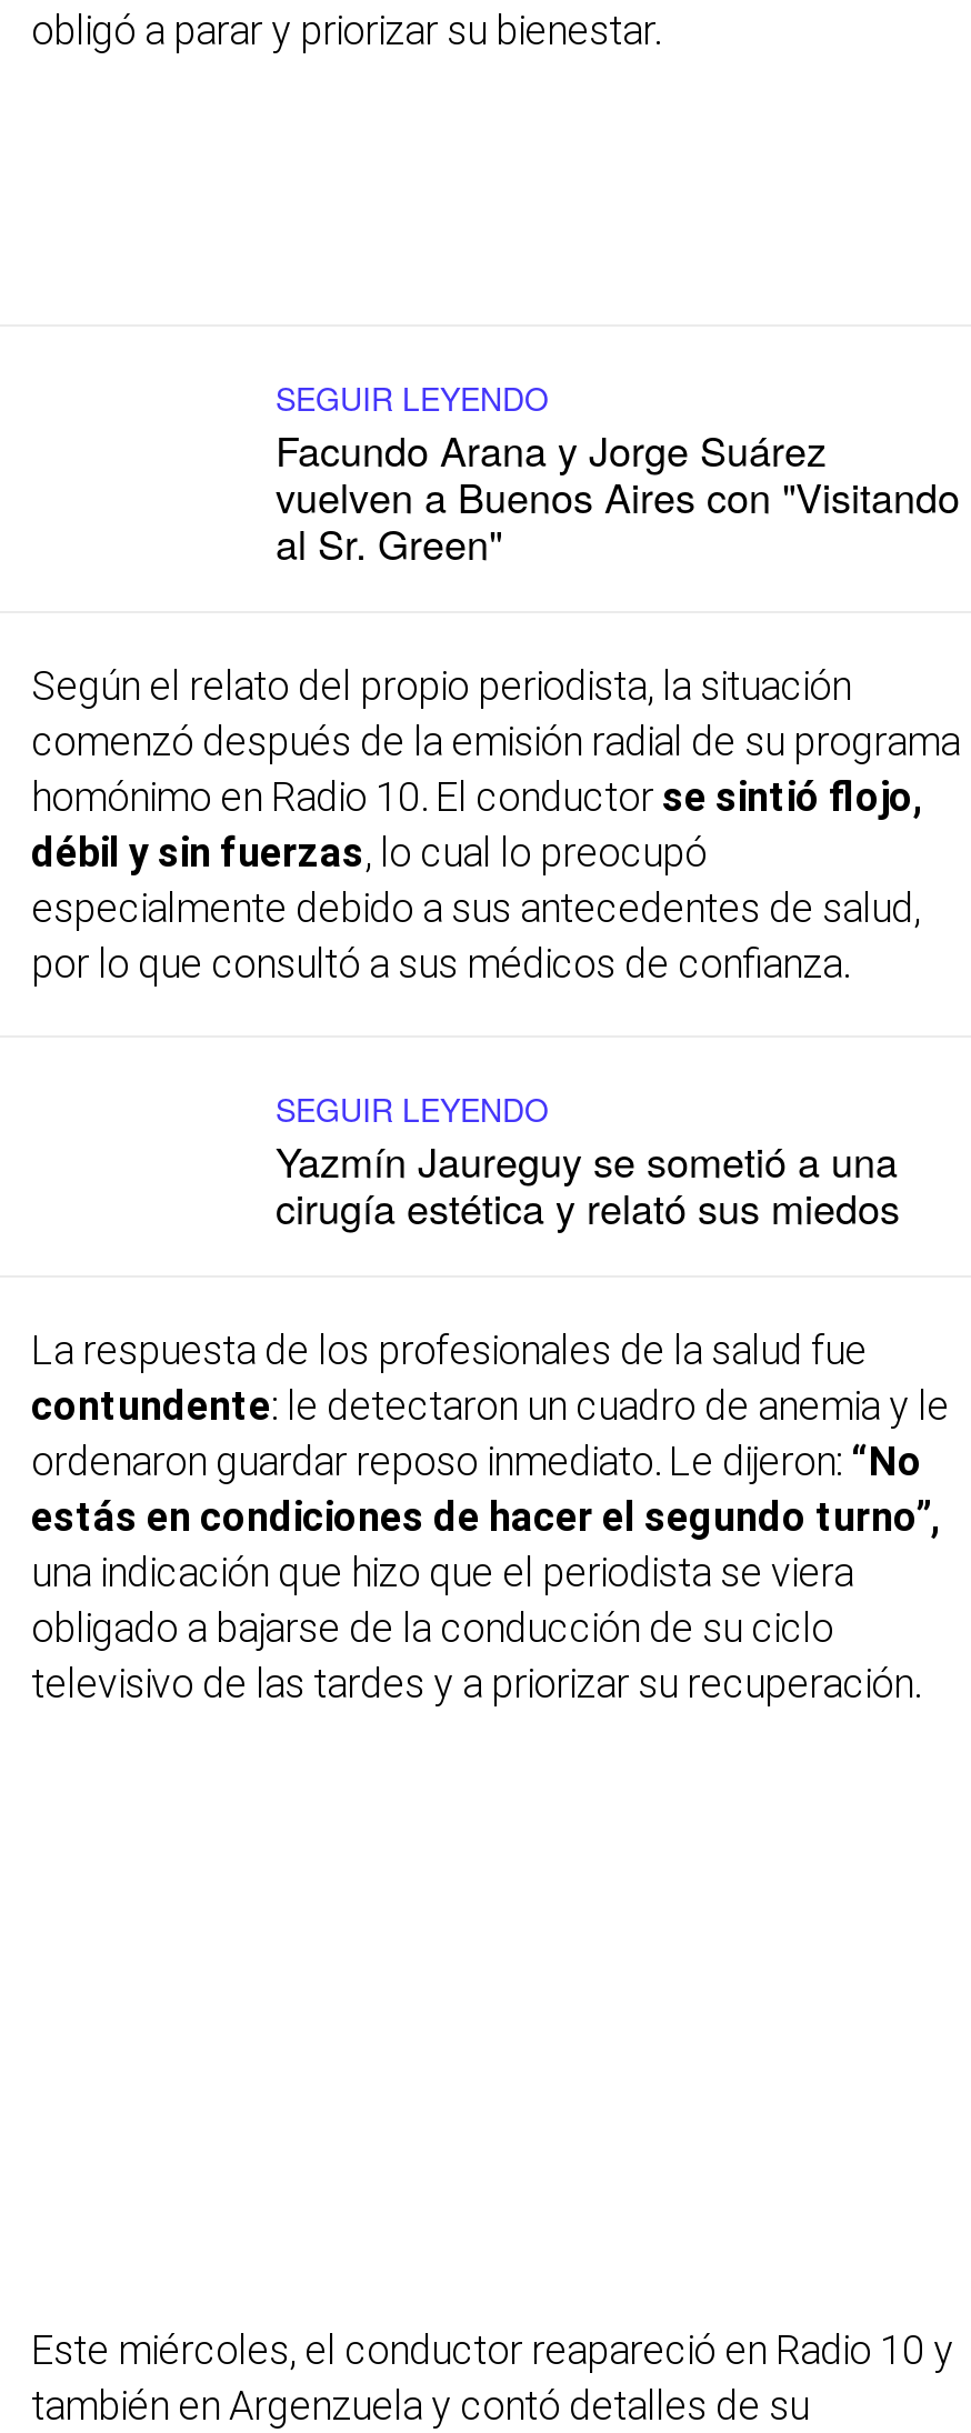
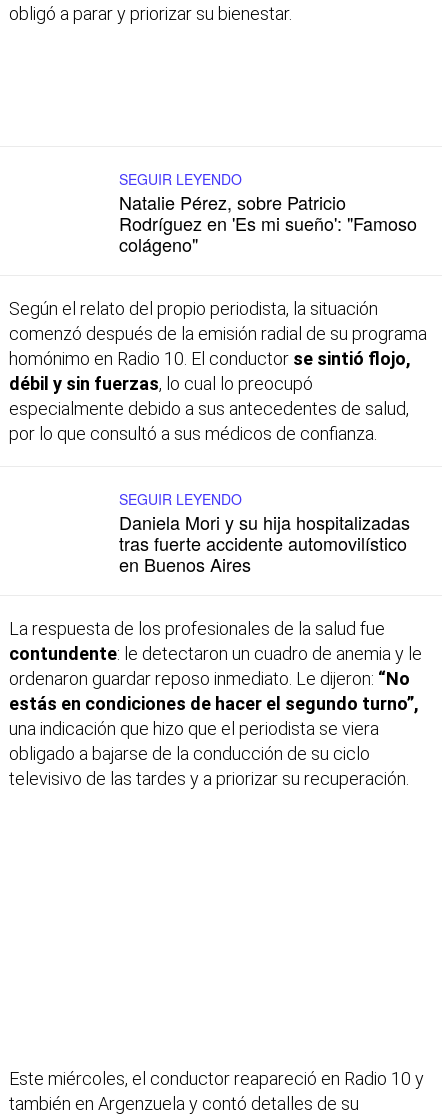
[276,420,960,571] Facundo Arana y Jorge Suárez | vuelven a Buenos Aires con "Visitando | al Sr. Green" -> [119,189,417,257] Natalie Pérez, sobre Patricio | Rodríguez en 'Es mi sueño': "Famoso | colágeno"
[276,1131,900,1235] Yazmín Jaureguy se sometió a una | cirugía estética y relató sus miedos -> [119,509,410,577] Daniela Mori y su hija hospitalizadas | tras fuerte accidente automovilístico | en Buenos Aires

